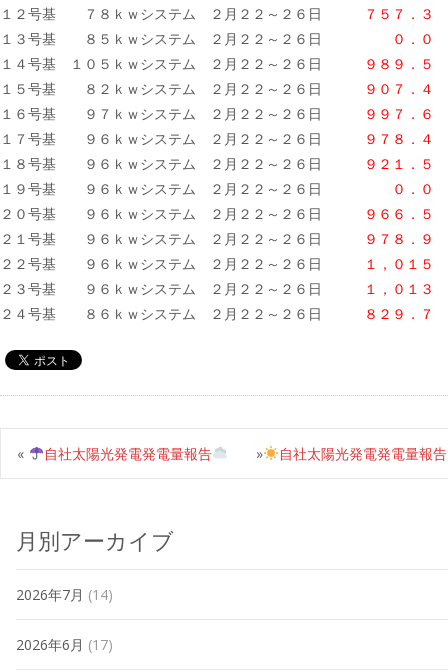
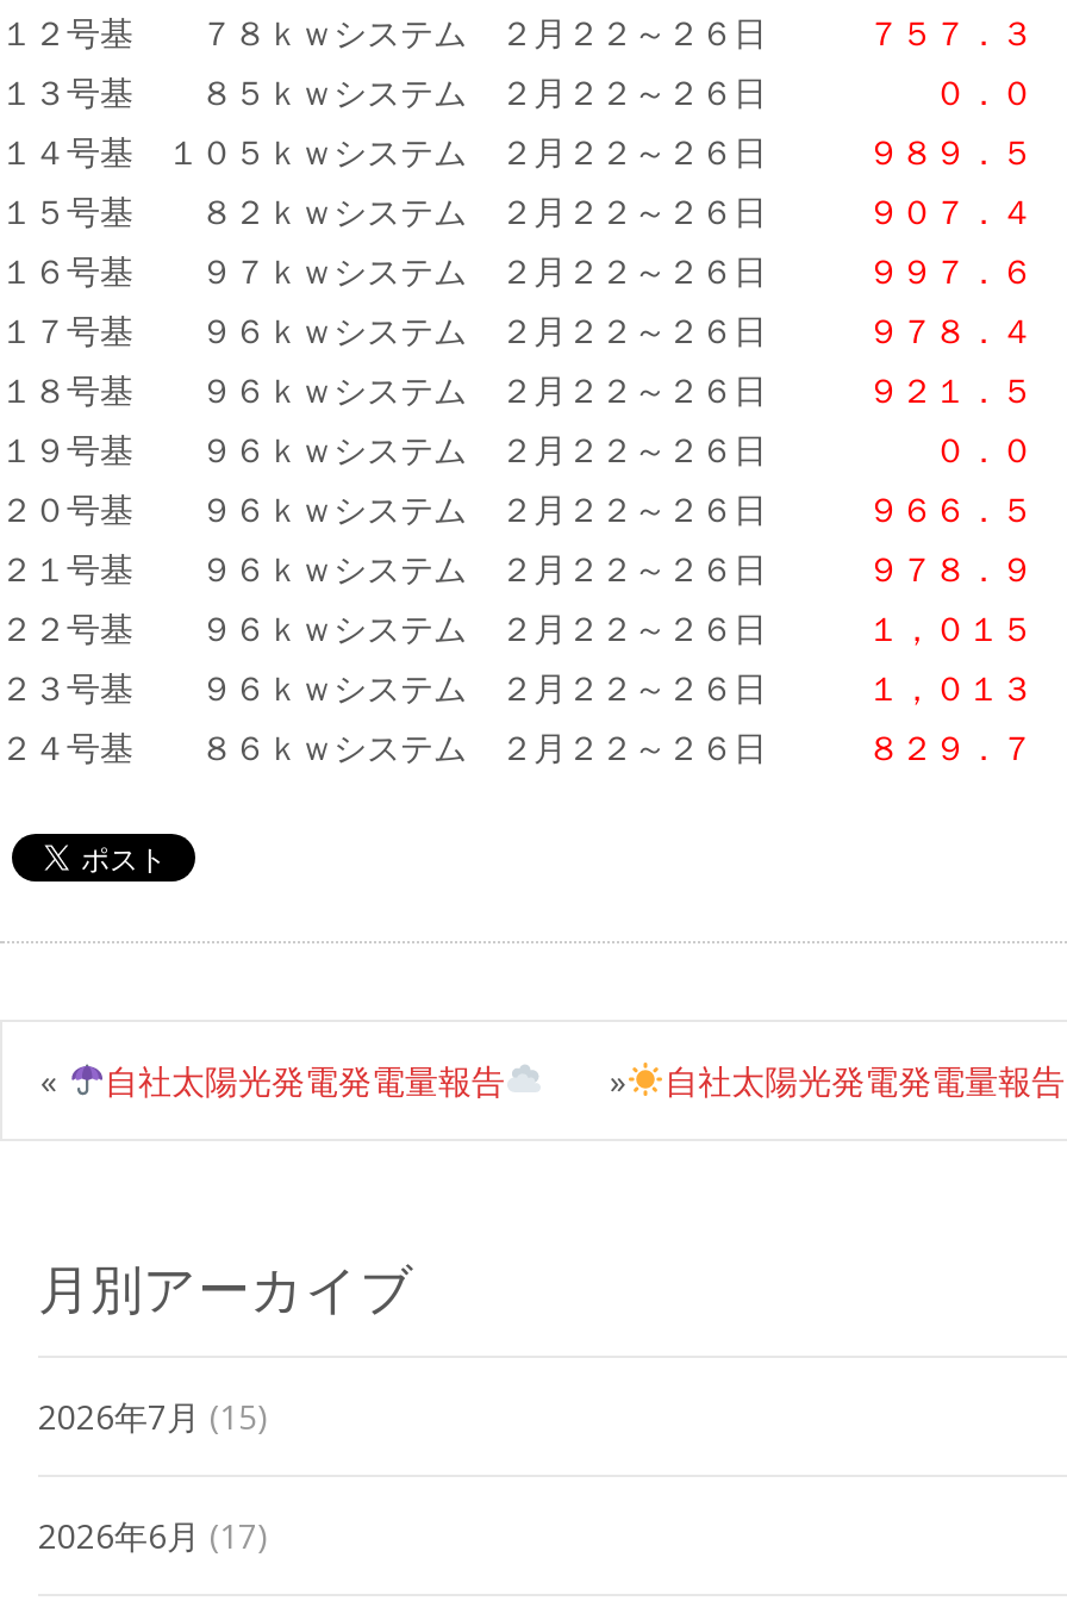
[16,585,113,604] 2026年7月(14) -> [38,1394,269,1439] 2026年7月(15)

